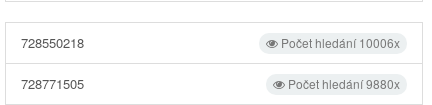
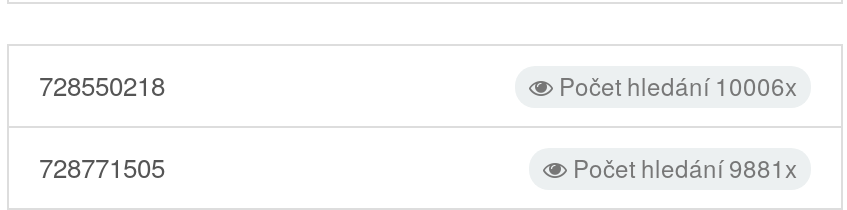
[285,75,400,92] Počet hledání 9880x -> [567,149,797,183] Počet hledání 9881x

